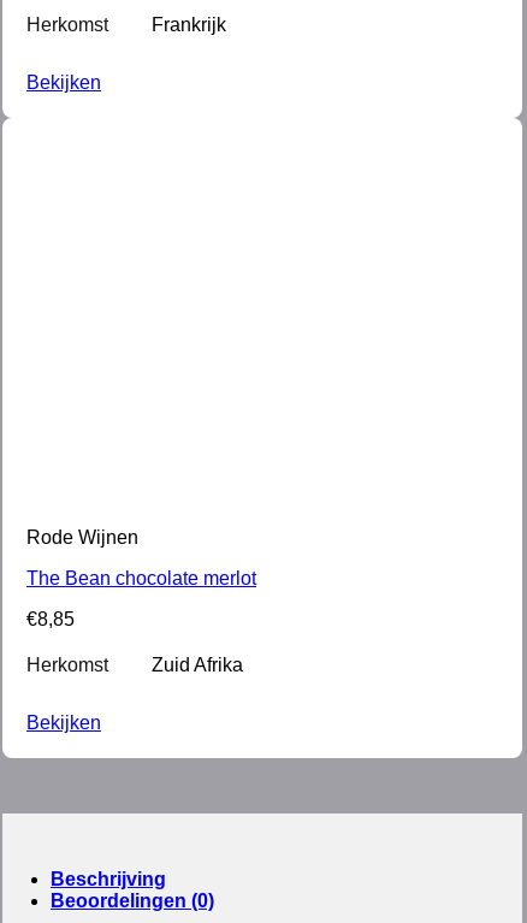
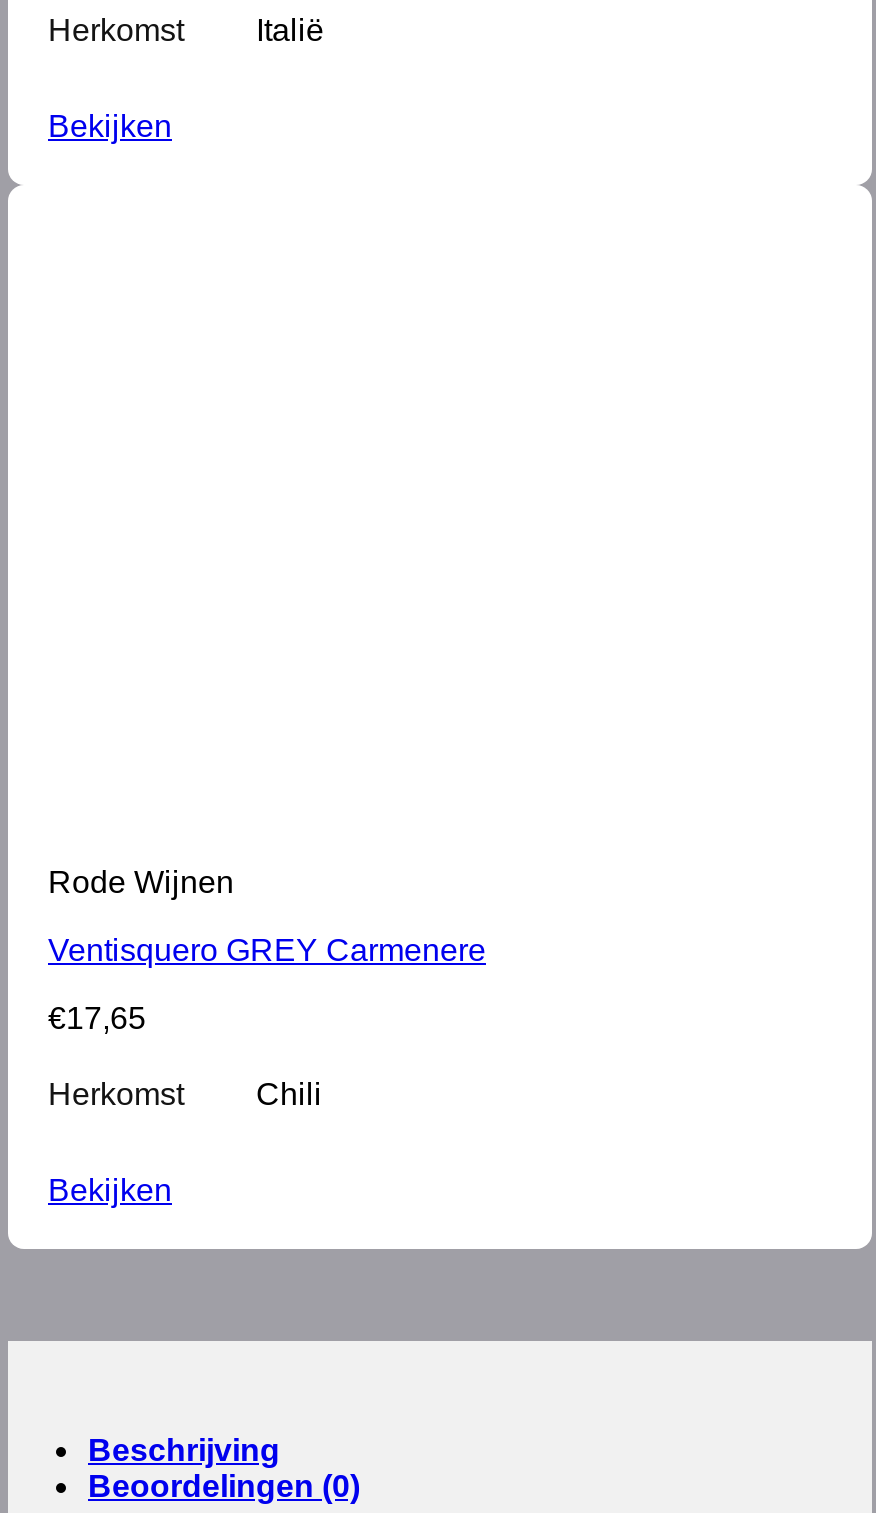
[147,15,226,35] Frankrijk -> [248,14,324,48] Italië
[26,568,256,589] The Bean chocolate merlot -> [48,934,486,968] Ventisquero GREY Carmenere
[26,609,75,630] €8,85 -> [48,1002,146,1036] €17,65
[147,655,243,675] Zuid Afrika -> [248,1078,322,1112] Chili

